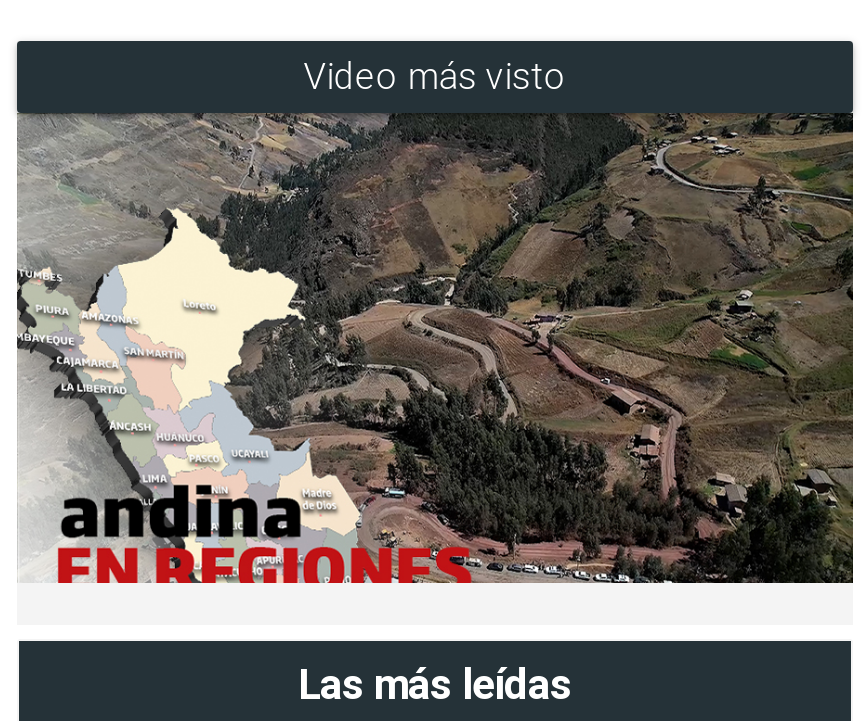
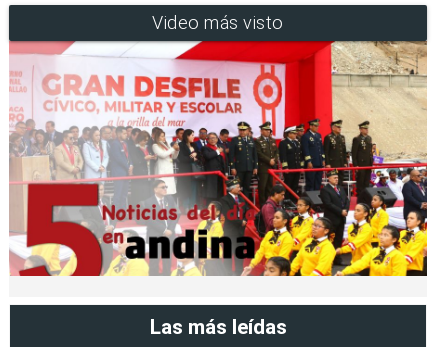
[15,113,855,585] [image] -> [9,40,428,277] [image]

